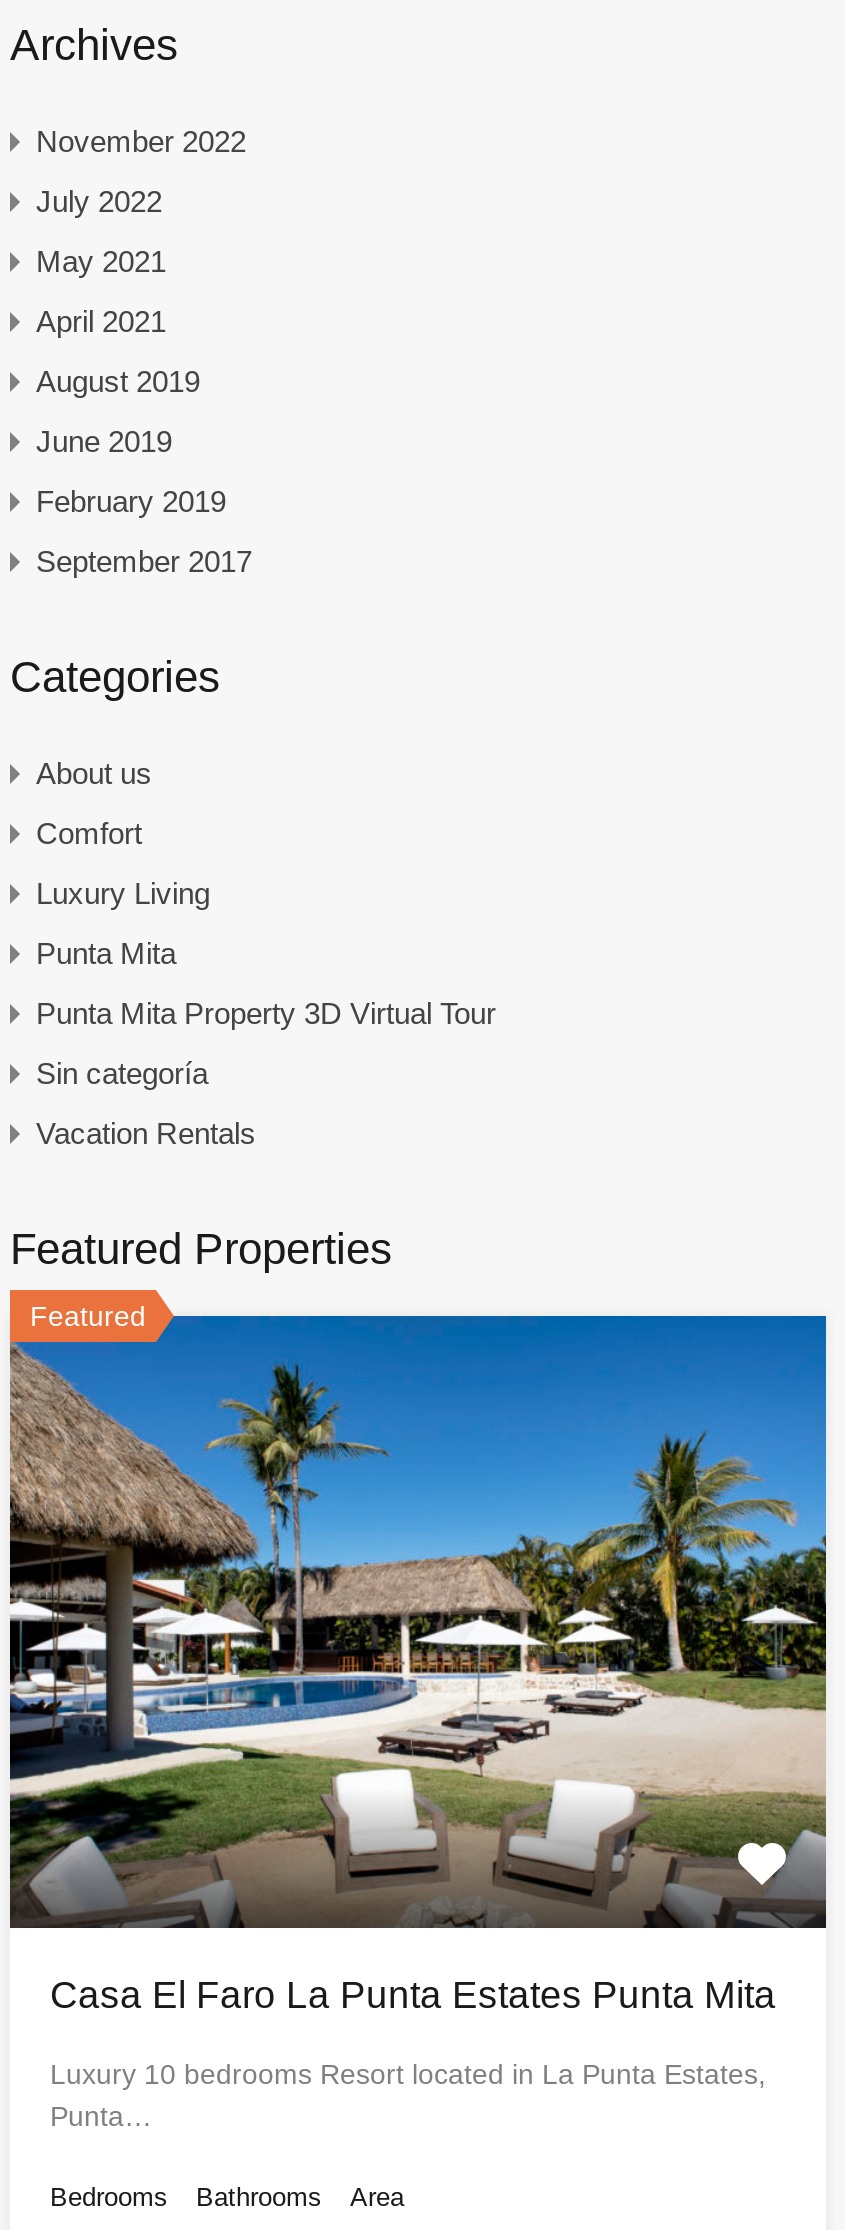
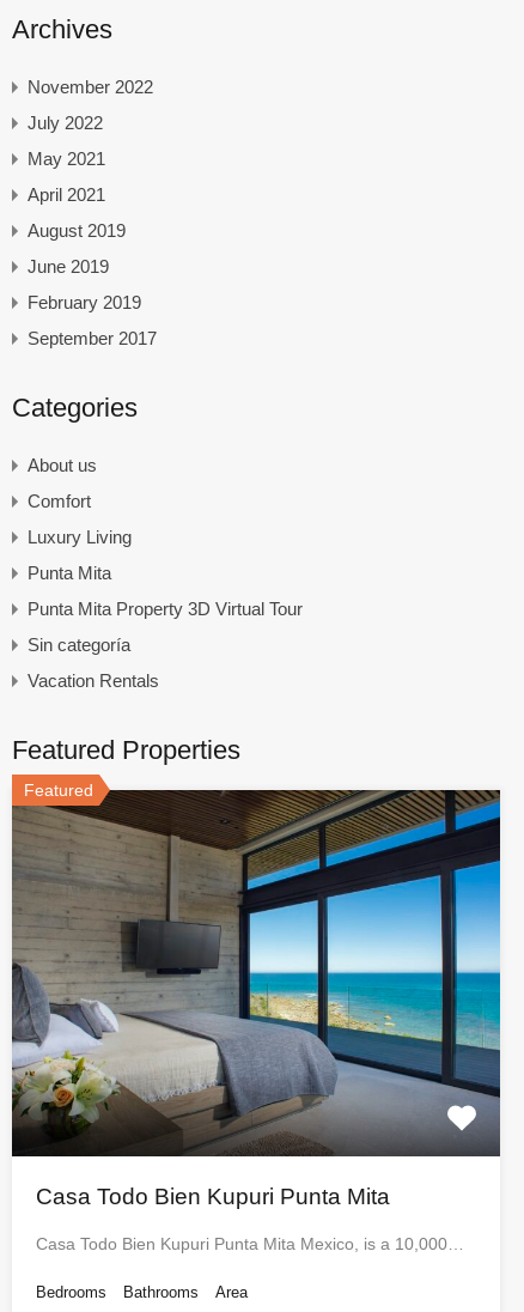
[10,1314,828,2016] [image] | Casa El Faro La Punta Estates Punta Mita -> [12,789,501,1209] [image] | Casa Todo Bien Kupuri Punta Mita
[50,2058,766,2132] Luxury 10 bedrooms Resort located in La Punta Estates, | Punta… -> [36,1234,464,1253] Casa Todo Bien Kupuri Punta Mita Mexico, is a 10,000…

